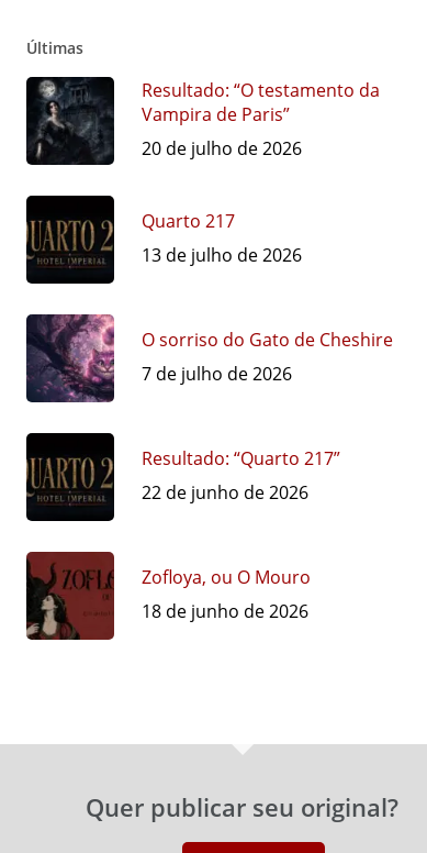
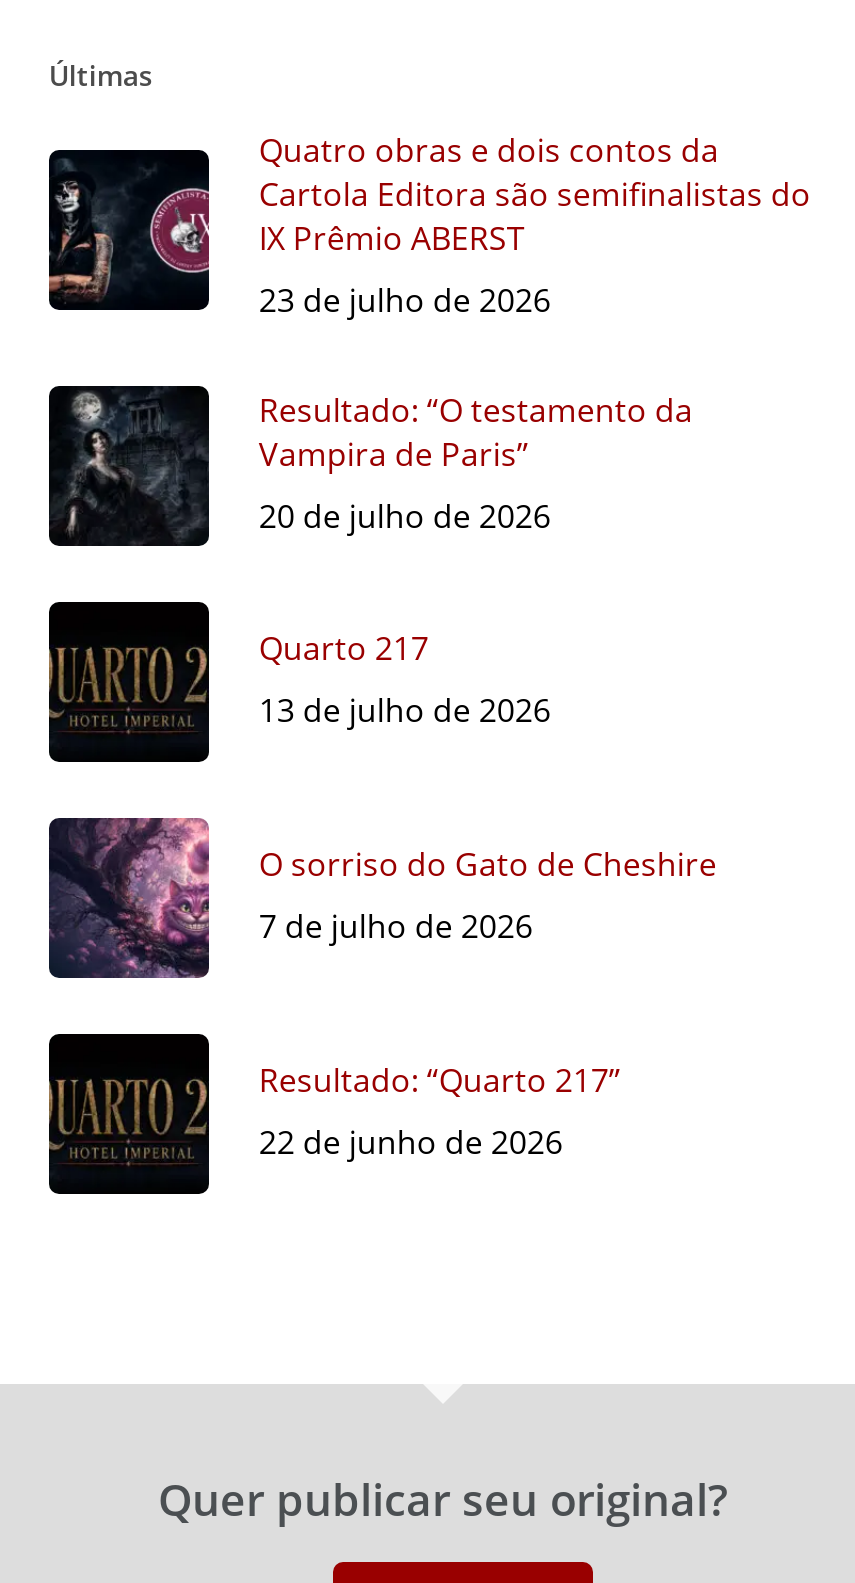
none -> [47,128,811,322] [image] | Quatro obras e dois contos da | Cartola Editora são semifinalistas do | IX Prêmio ABERST | 23 de julho de 2026
moved [25,76,393,504] -> [47,384,717,1163]: [image] | Resultado: “O testamento da | Vampira de Paris” | ... | Resultado: “Quarto 217” | 22 de junho de 2026
[25,552,311,641] [image] | Zofloya, ou O Mouro | 18 de junho de 2026 -> none

